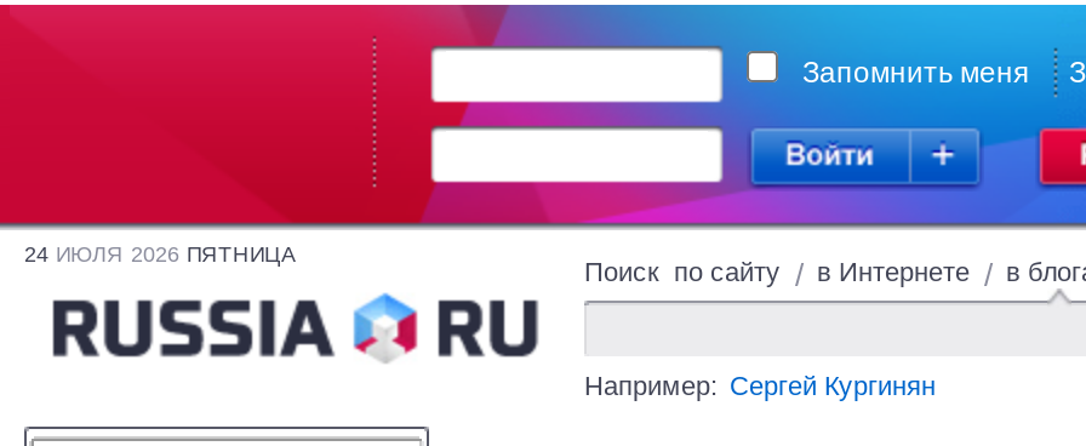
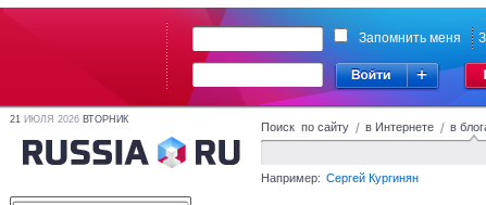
[24,242,296,267] 24 ИЮЛЯ 2026 ПЯТНИЦА -> [10,114,128,125] 21 ИЮЛЯ 2026 ВТОРНИК

